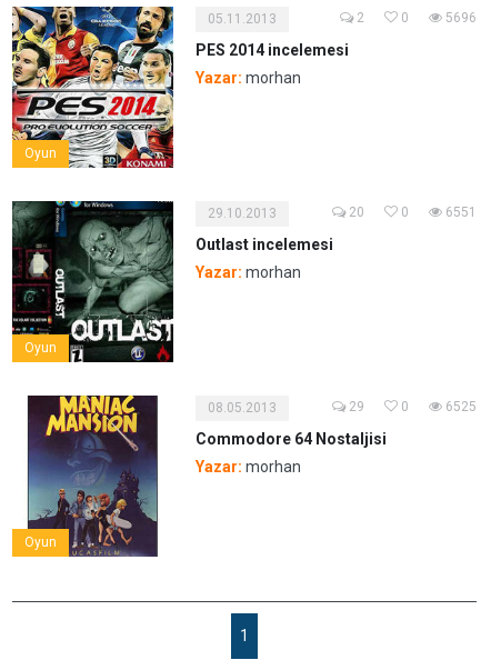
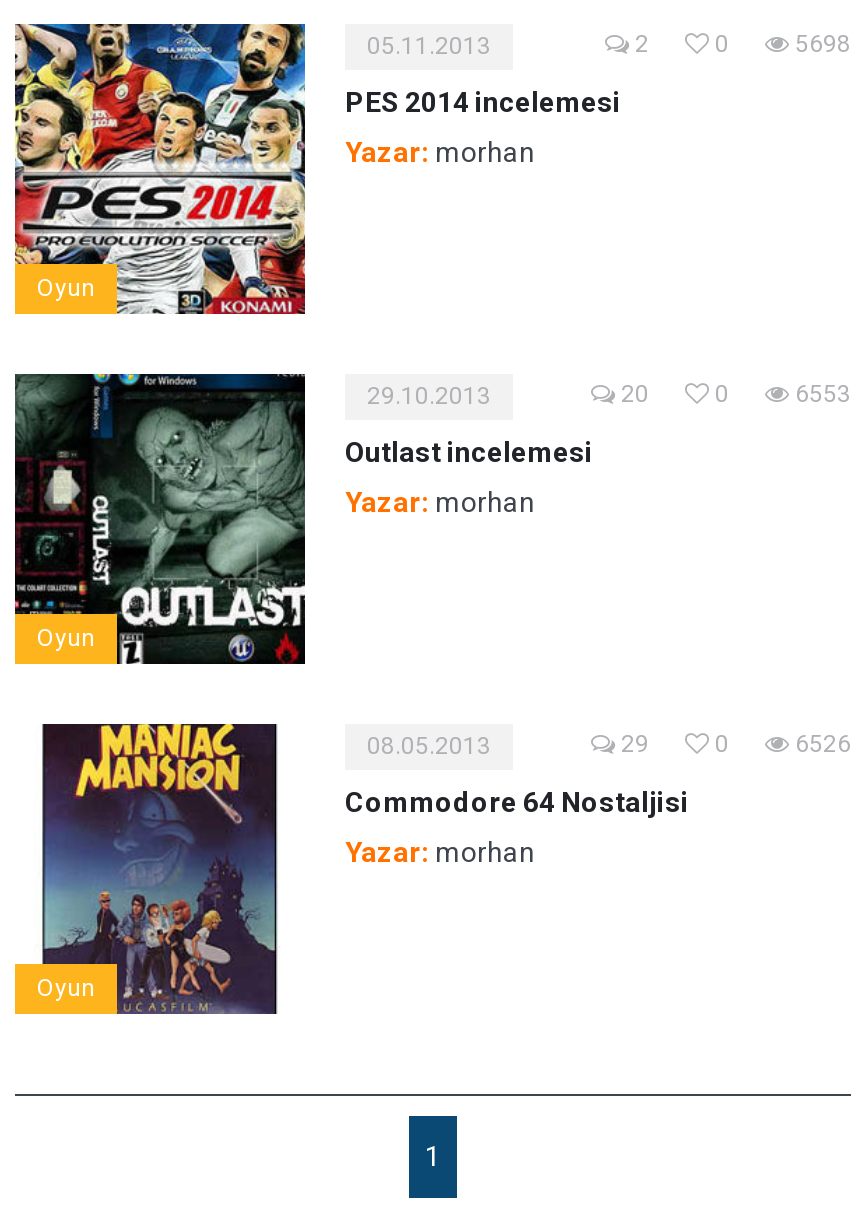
[445,10,477,26] 5696 -> [795,30,851,58] 5698
[445,204,477,220] 6551 -> [795,380,851,408] 6553
[445,399,477,414] 6525 -> [795,730,851,758] 6526

